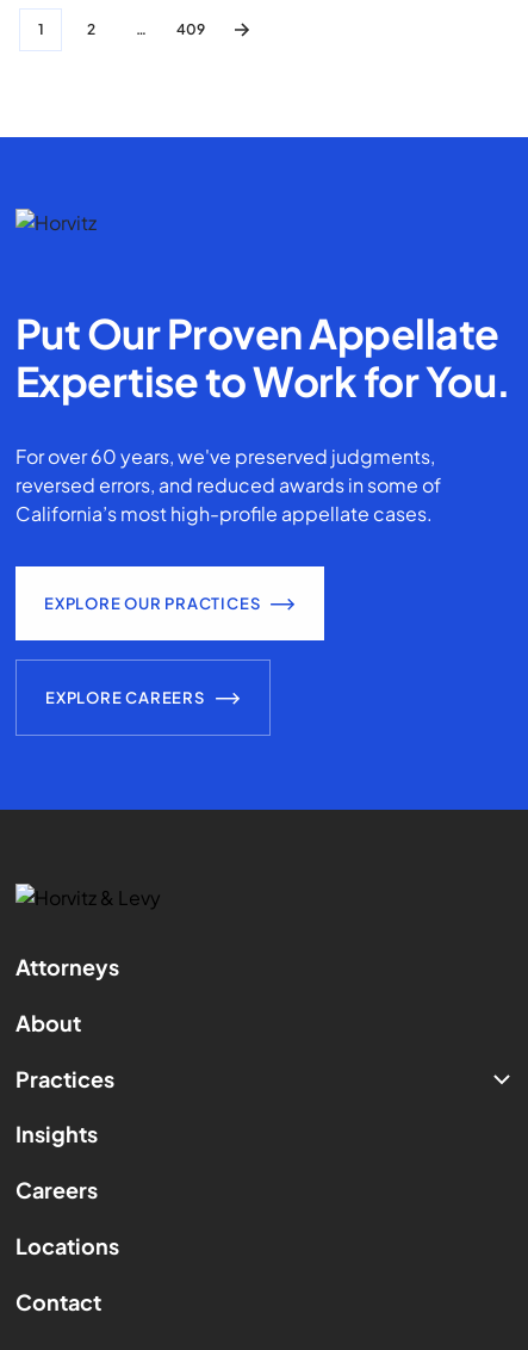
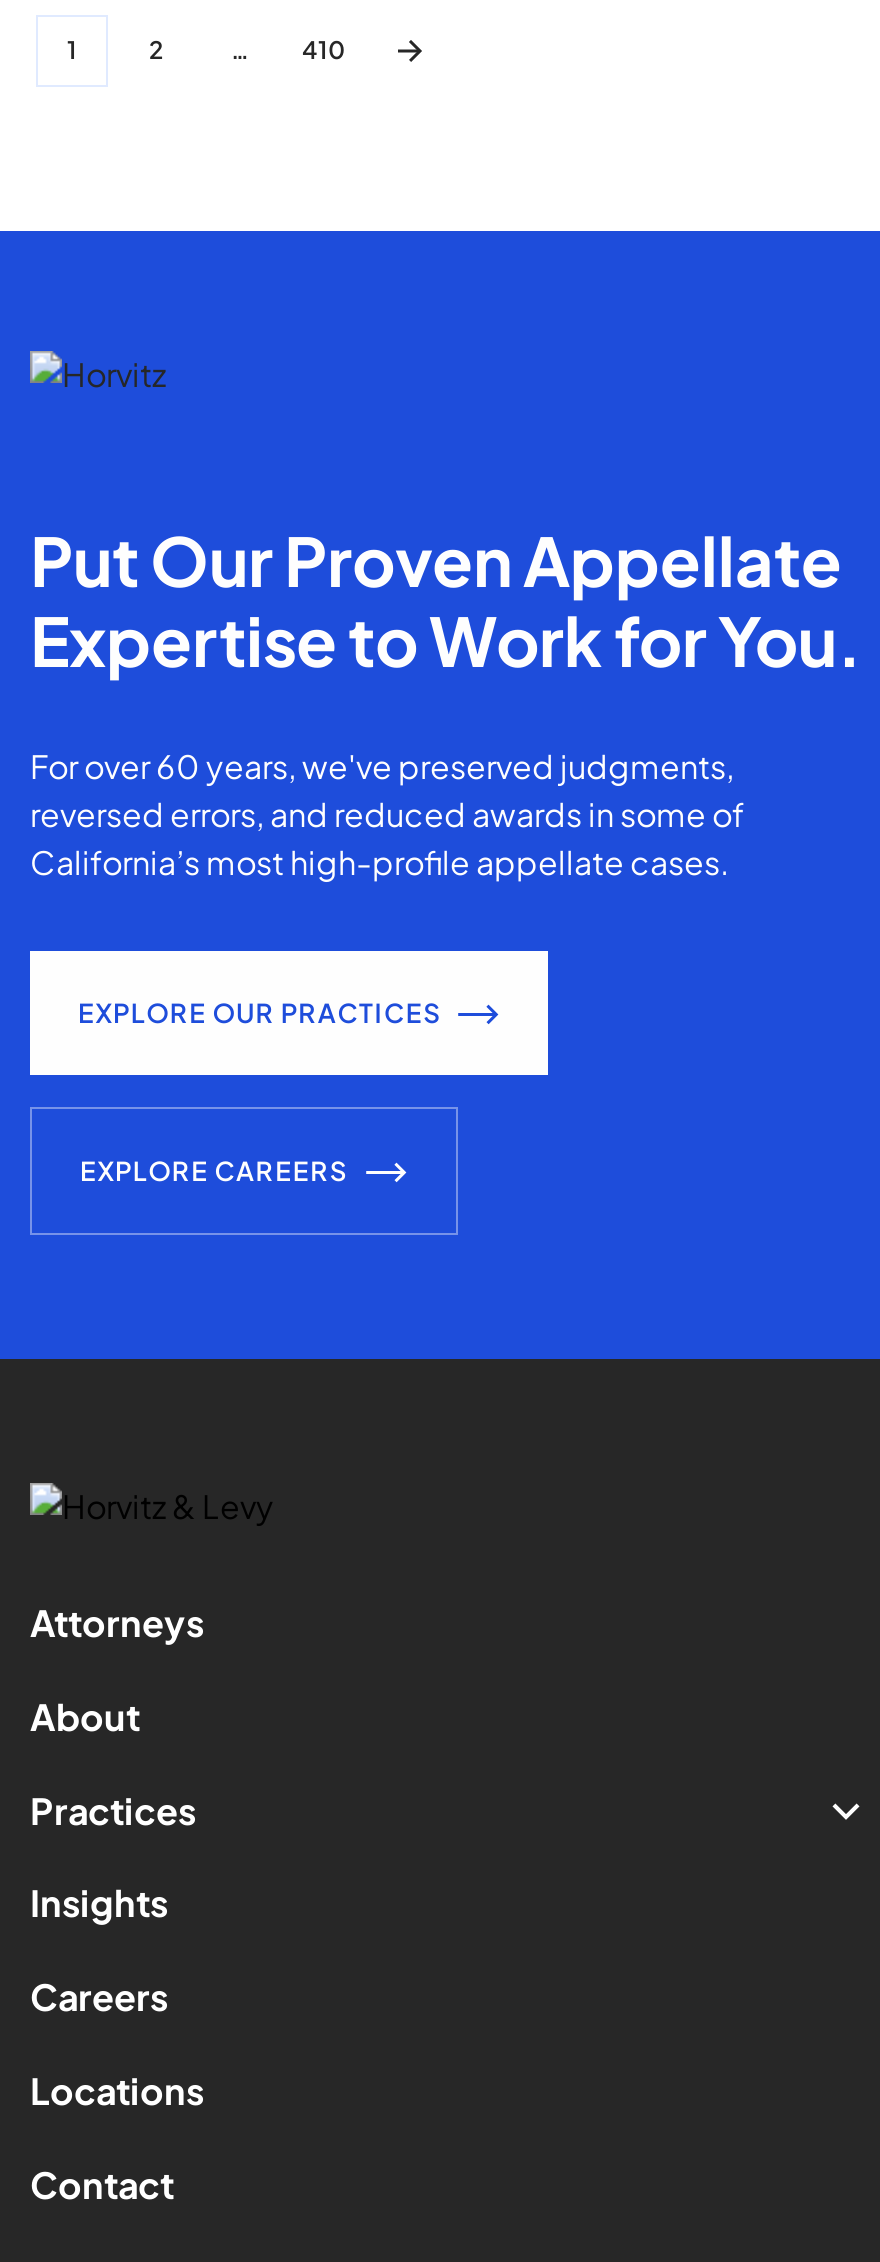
[176,21,205,38] 409 -> [302,35,346,65] 410

